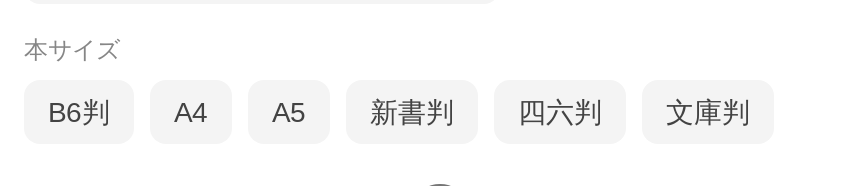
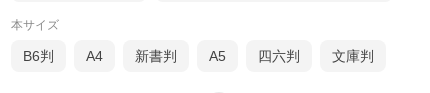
[272,96,306,128] A5 -> none
none -> [209,48,226,64] A5

